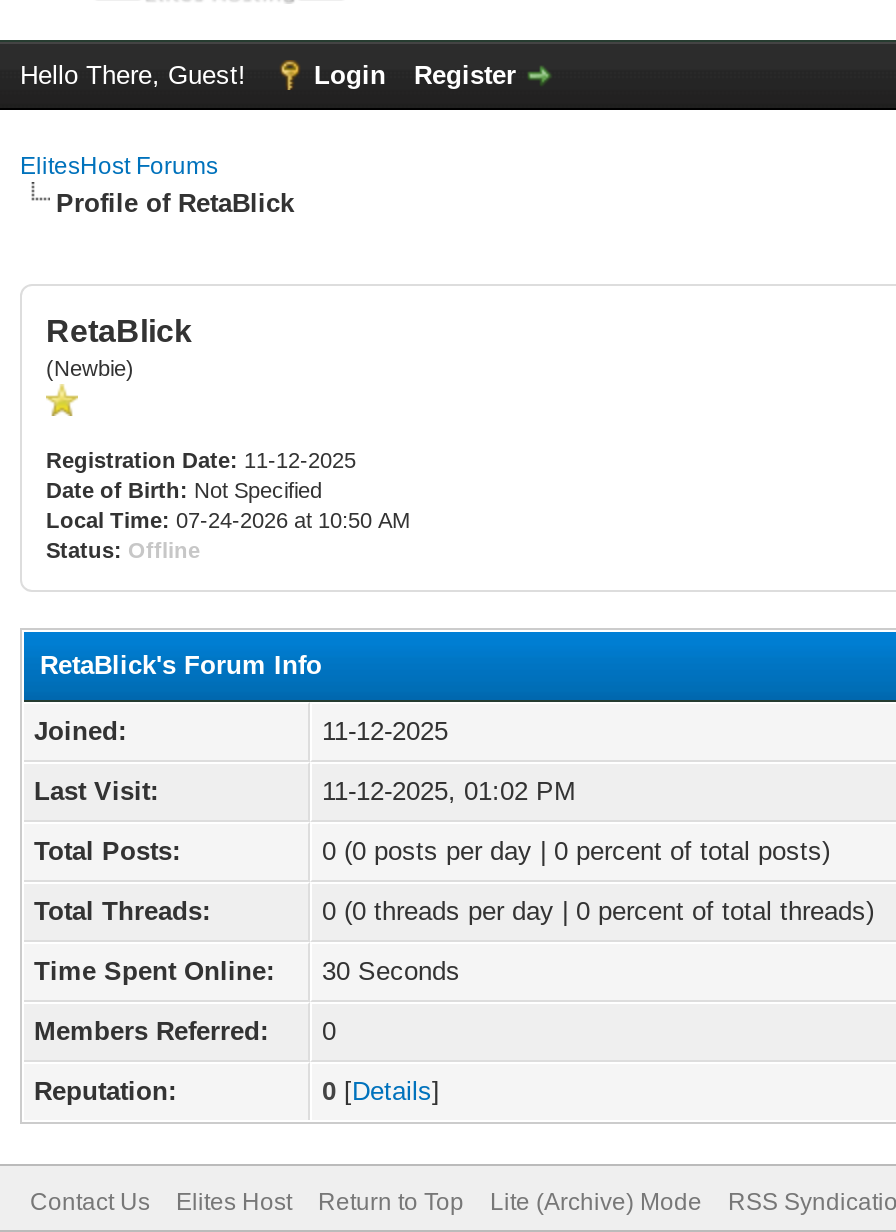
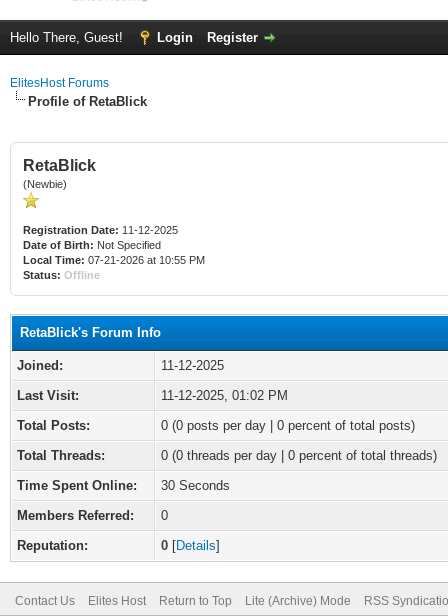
[46,508,410,532] Local Time: 07-24-2026 at 10:50 AM -> [23,254,205,266] Local Time: 07-21-2026 at 10:55 PM

